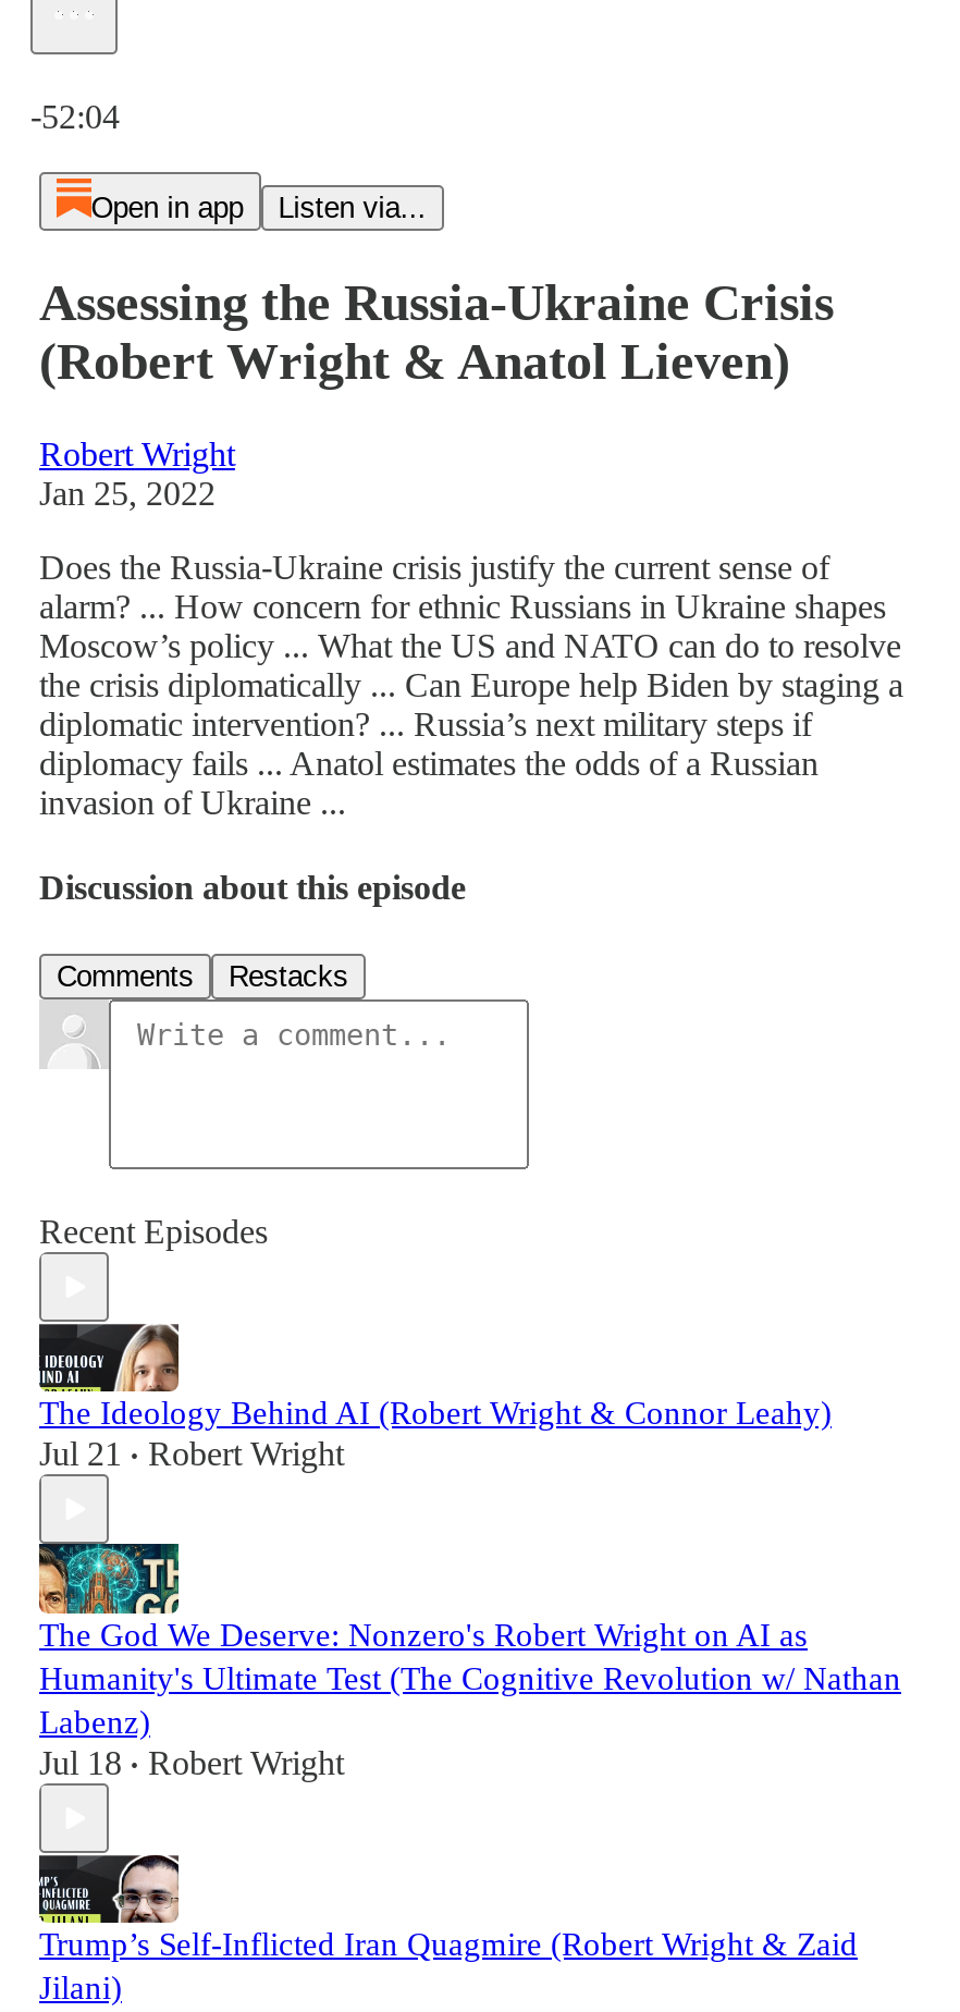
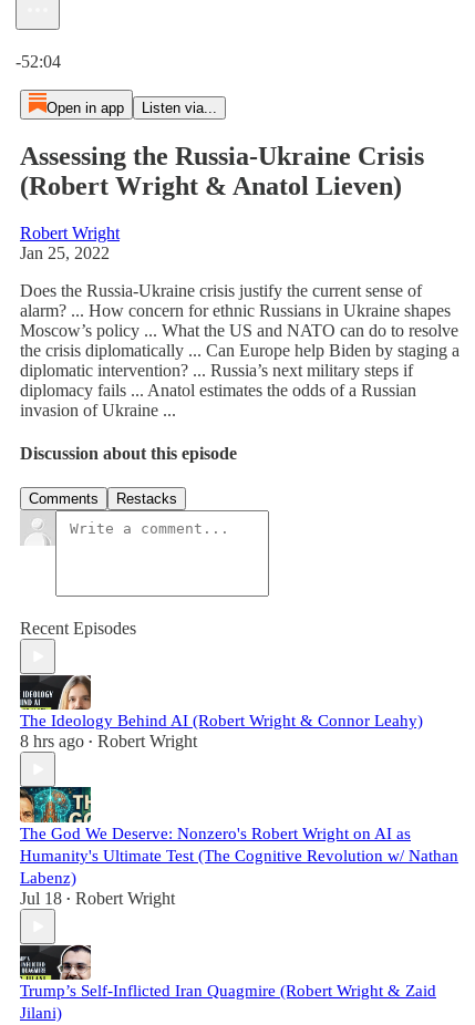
[39,1436,344,1473] Jul 21 • Robert Wright -> [20,732,197,751] 8 hrs ago • Robert Wright

